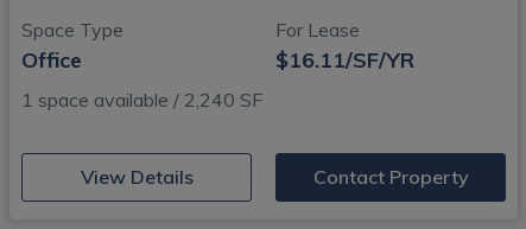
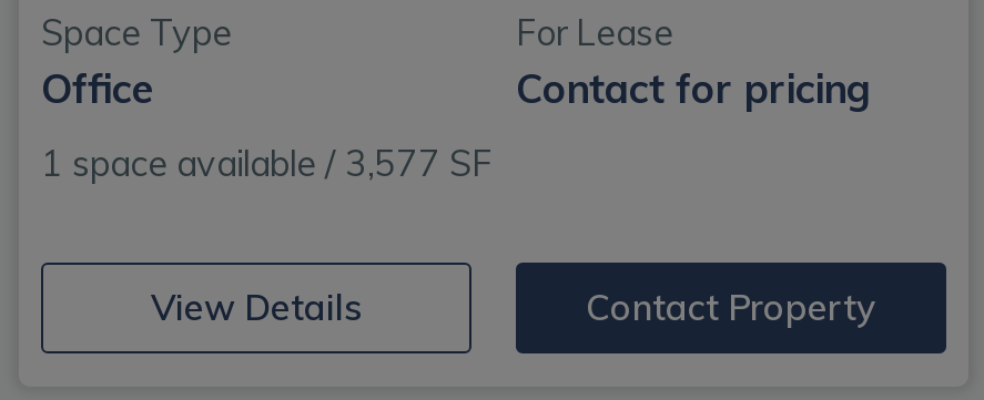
[275,46,414,74] $16.11/SF/YR -> [516,63,871,114] Contact for pricing
[21,88,262,112] 1 space available / 2,240 SF -> [41,141,491,185] 1 space available / 3,577 SF

